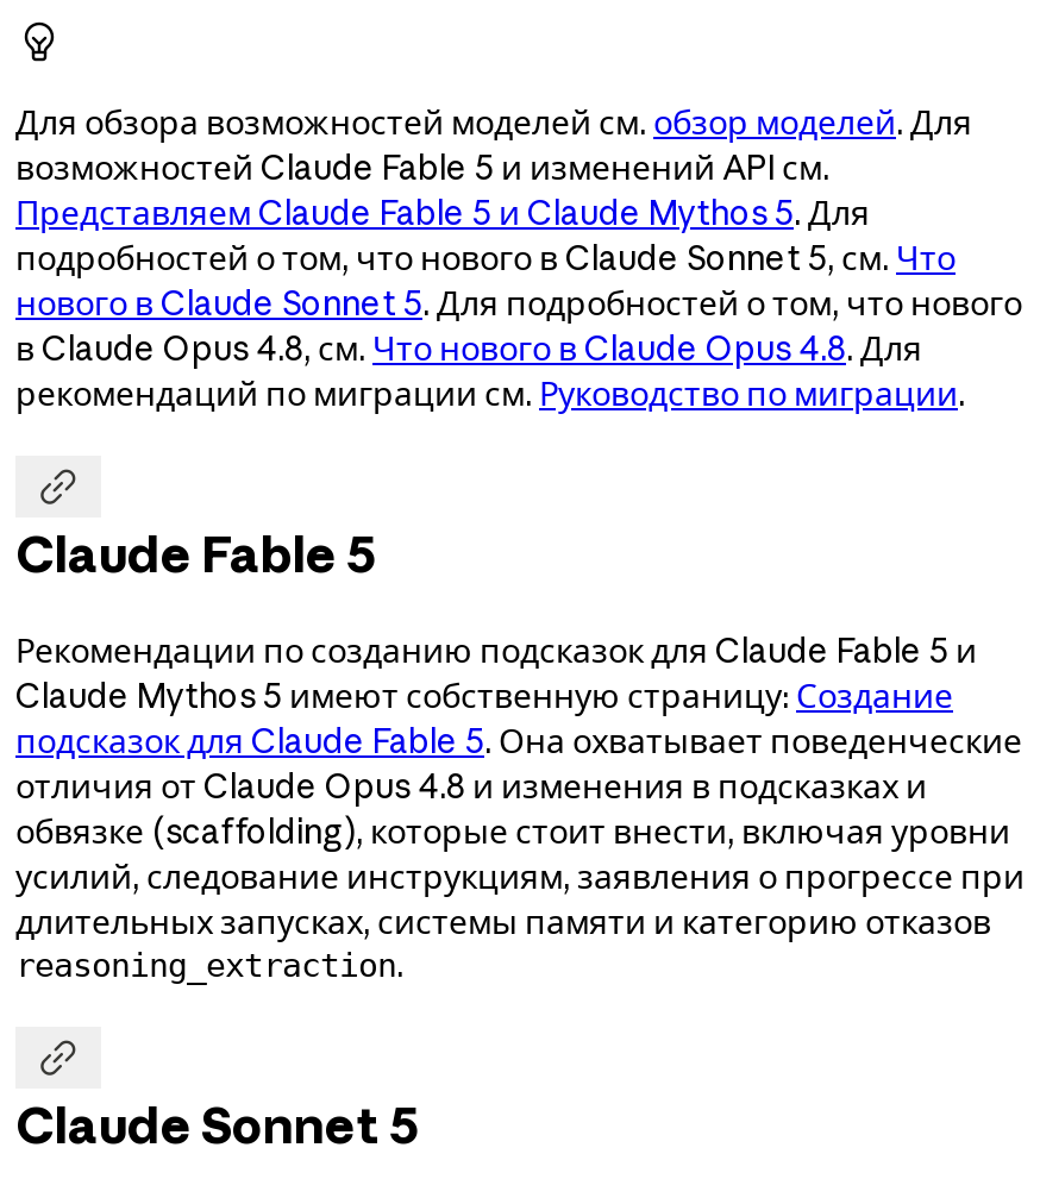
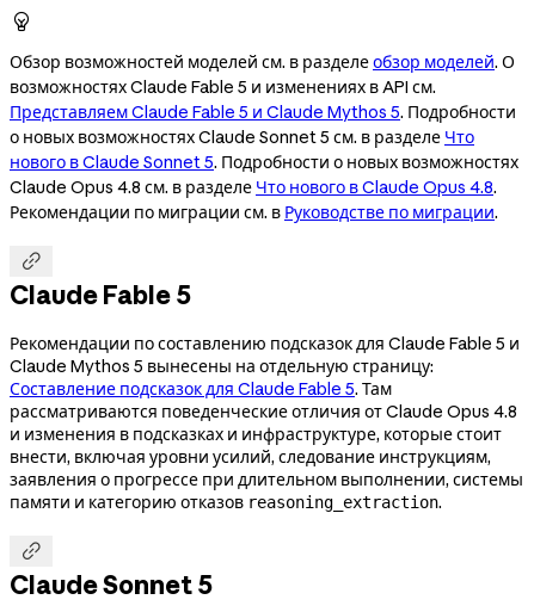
[15,101,1022,415] Для обзора возможностей моделей см. обзор моделей. Для | возможностей Claude Fable 5 и изменений API см. | Представляем Claude Fable 5 и Claude Mythos 5. Для | подробностей о том, что нового в Claude Sonnet 5, см. Что | нового в Claude Sonnet 5. Для подробностей о том, что нового | в Claude Opus 4.8, см. Что нового в Claude Opus 4.8. Для | рекомендаций по миграции см. Руководство по миграции. -> [10,51,518,223] Обзор возможностей моделей см. в разделе обзор моделей. О | возможностях Claude Fable 5 и изменениях в API см. | Представляем Claude Fable 5 и Claude Mythos 5. Подробности | о новых возможностях Claude Sonnet 5 см. в разделе Что | нового в Claude Sonnet 5. Подробности о новых возможностях | Claude Opus 4.8 см. в разделе Что нового в Claude Opus 4.8. | Рекомендации по миграции см. в Руководстве по миграции.
[15,629,1025,986] Рекомендации по созданию подсказок для Claude Fable 5 и | Claude Mythos 5 имеют собственную страницу: Создание | подсказок для Claude Fable 5. Она охватывает поведенческие | отличия от Claude Opus 4.8 и изменения в подсказках и | обвязке (scaffolding), которые стоит внести, включая уровни | усилий, следование инструкциям, заявления о прогрессе при | длительных запусках, системы памяти и категорию отказов | reasoning_extraction. -> [10,332,523,513] Рекомендации по составлению подсказок для Claude Fable 5 и | Claude Mythos 5 вынесены на отдельную страницу: | Составление подсказок для Claude Fable 5. Там | рассматриваются поведенческие отличия от Claude Opus 4.8 | и изменения в подсказках и инфраструктуре, которые стоит | внести, включая уровни усилий, следование инструкциям, | заявления о прогрессе при длительном выполнении, системы | памяти и категорию отказов reasoning_extraction.

